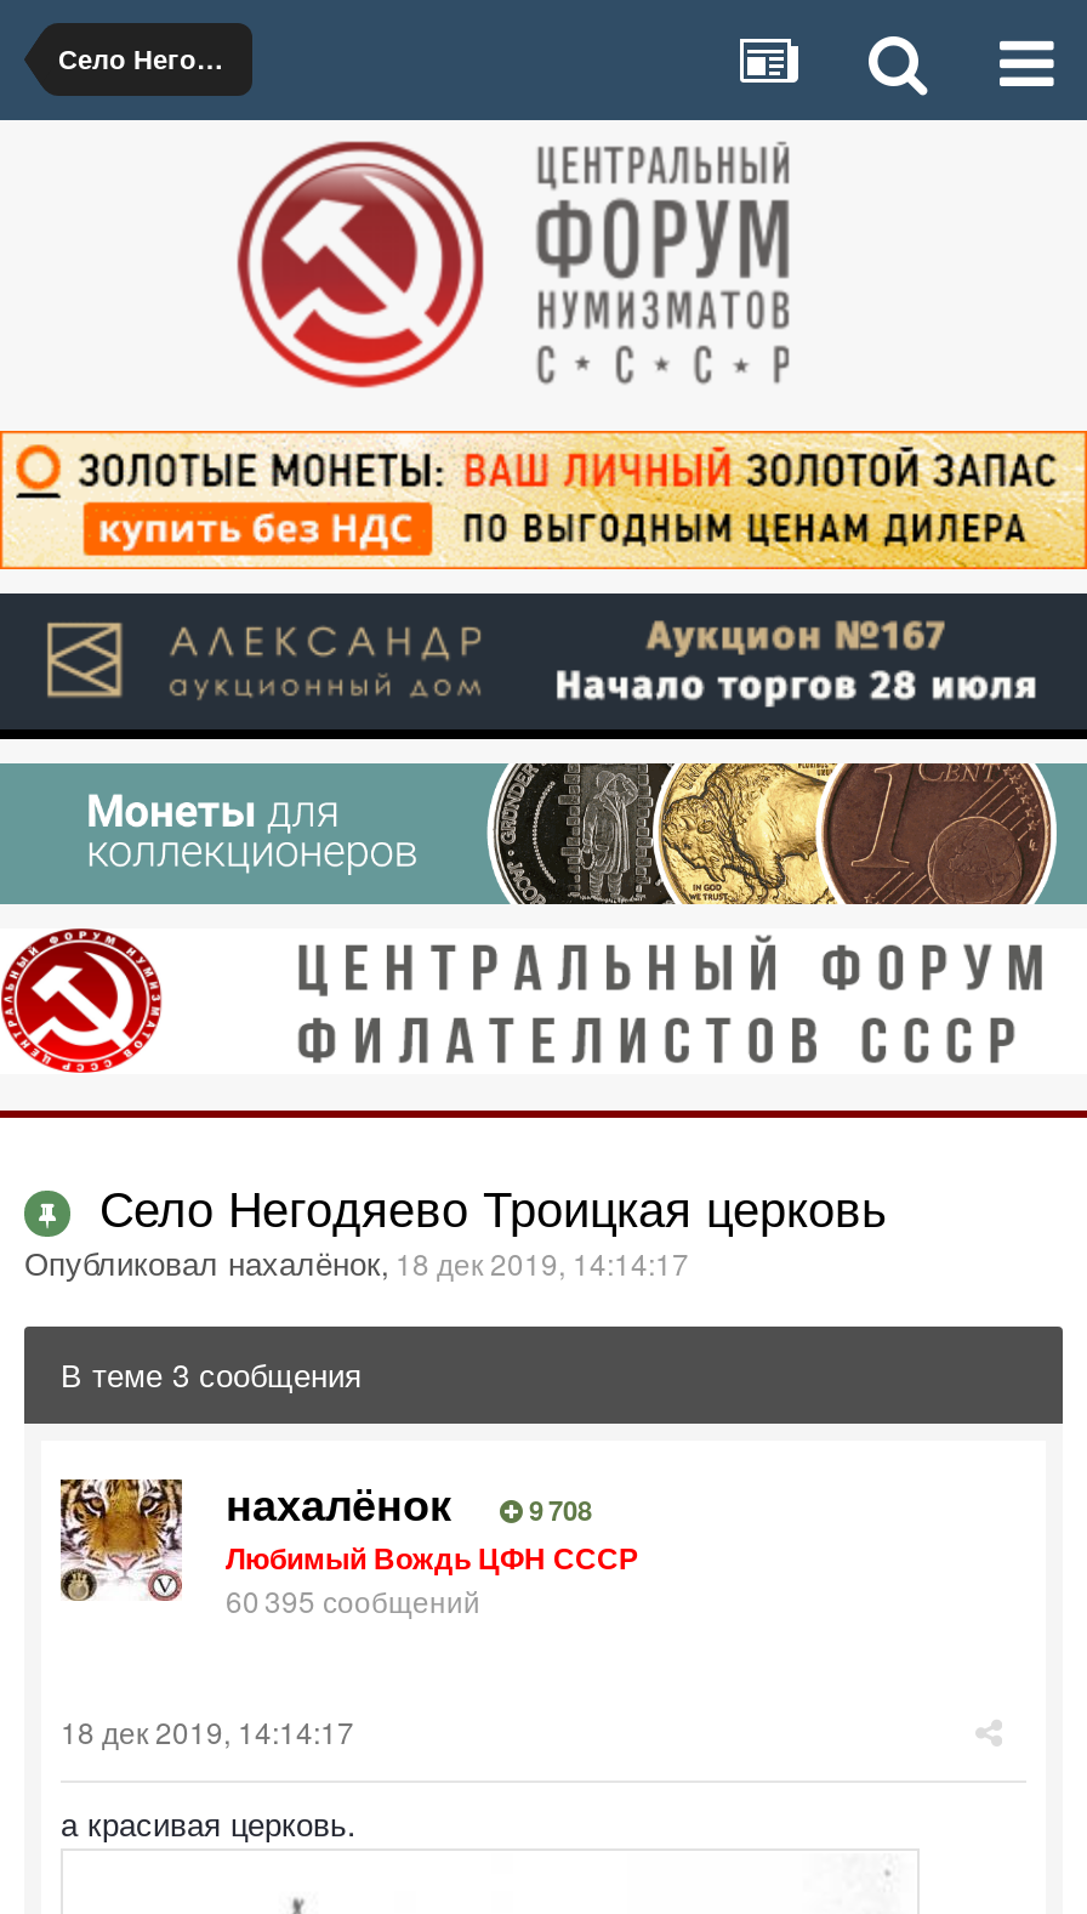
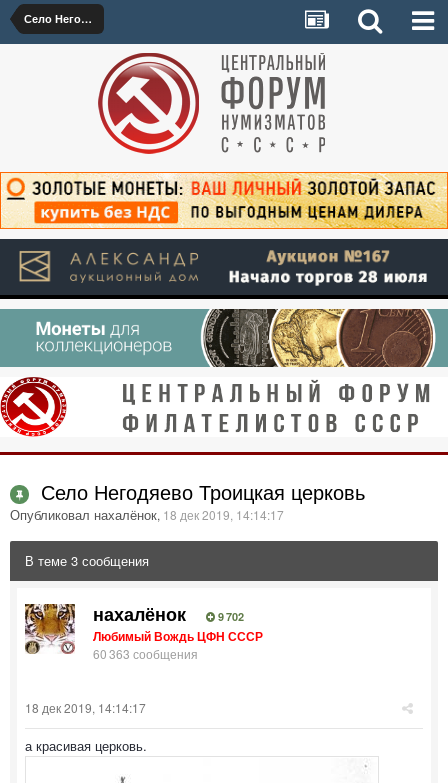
[226,1472,592,1536] нахалёнок 9 708 -> [93,601,244,627] нахалёнок 9 702
[226,1579,480,1621] 60 395 сообщений -> [93,645,198,662] 60 363 сообщения

